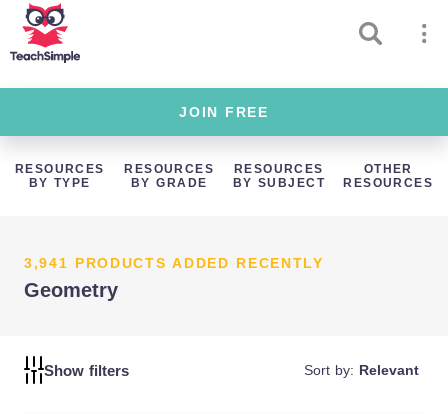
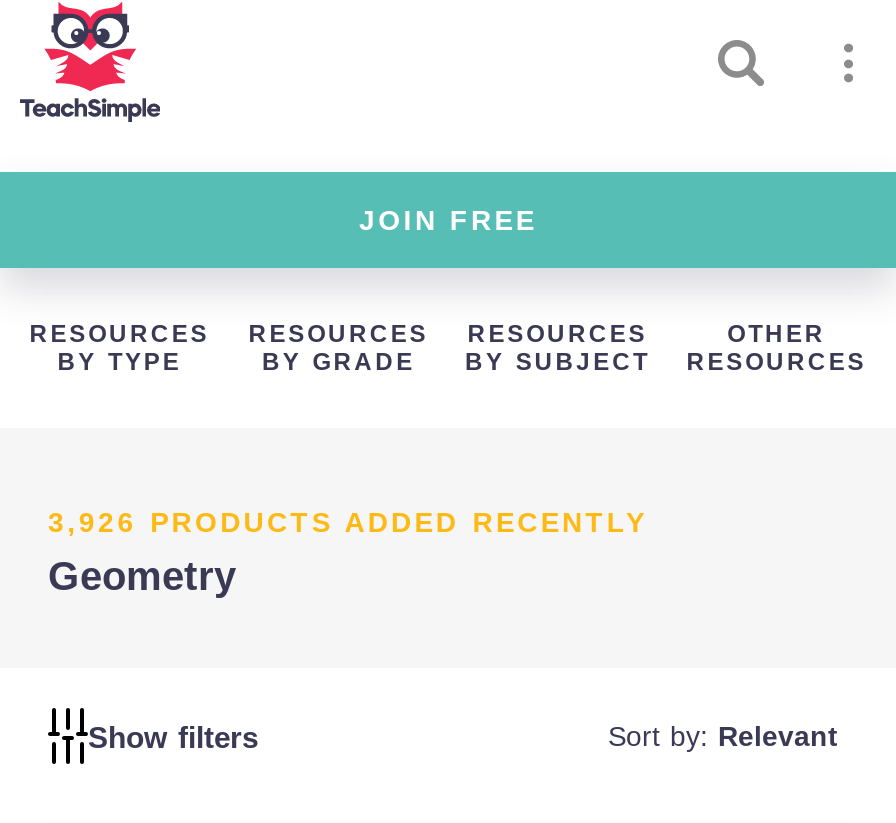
[24,254,324,270] 3,941 PRODUCTS ADDED RECENTLY -> [48,505,647,537] 3,926 PRODUCTS ADDED RECENTLY

